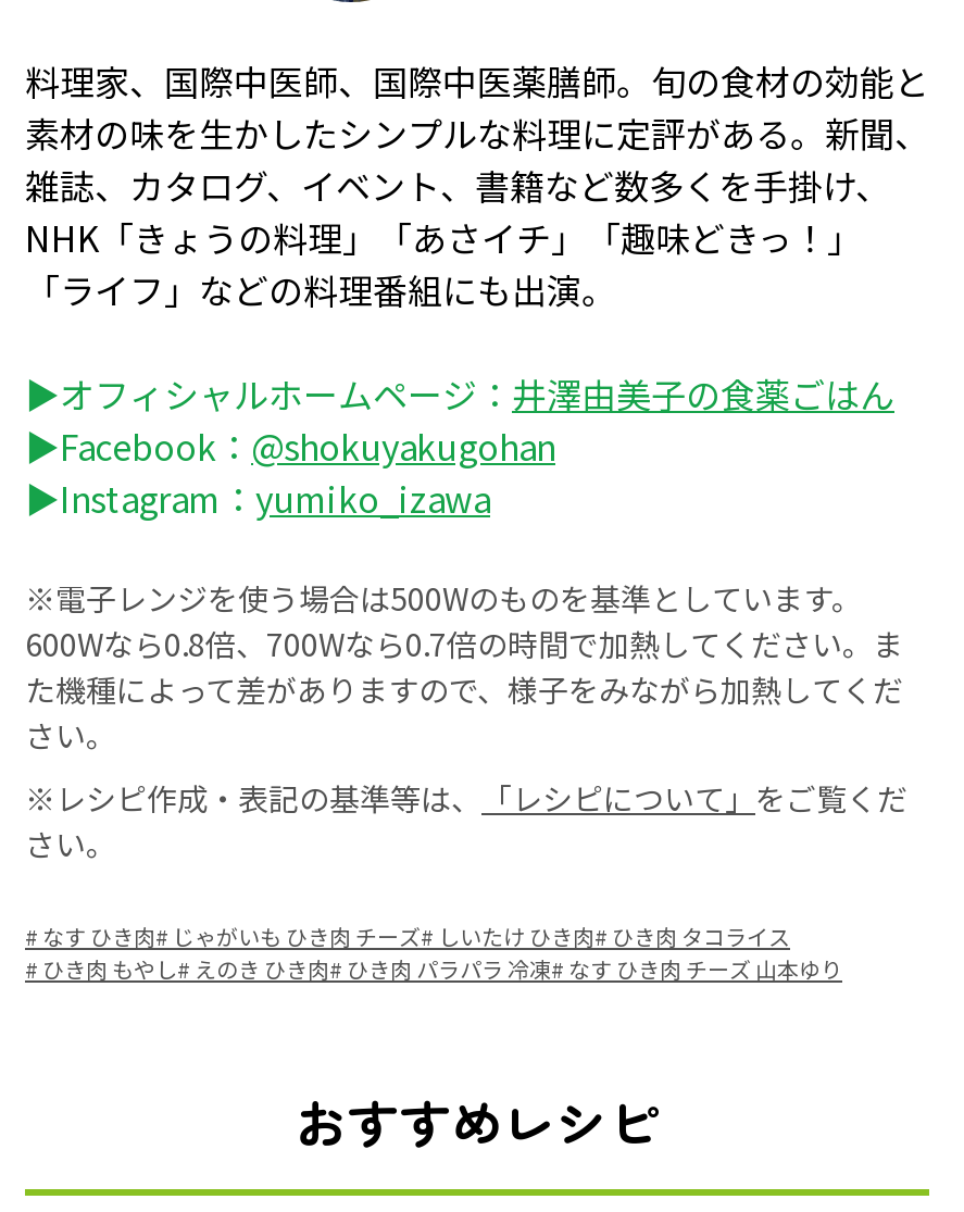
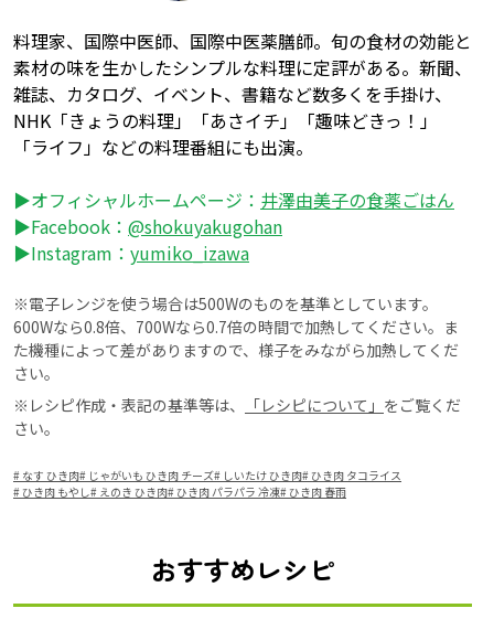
[25,953,842,985] # ひき肉 もやし# えのき ひき肉# ひき肉 パラパラ 冷凍# なす ひき肉 チーズ 山本ゆり -> [13,484,346,500] # ひき肉 もやし# えのき ひき肉# ひき肉 パラパラ 冷凍# ひき肉 春雨

